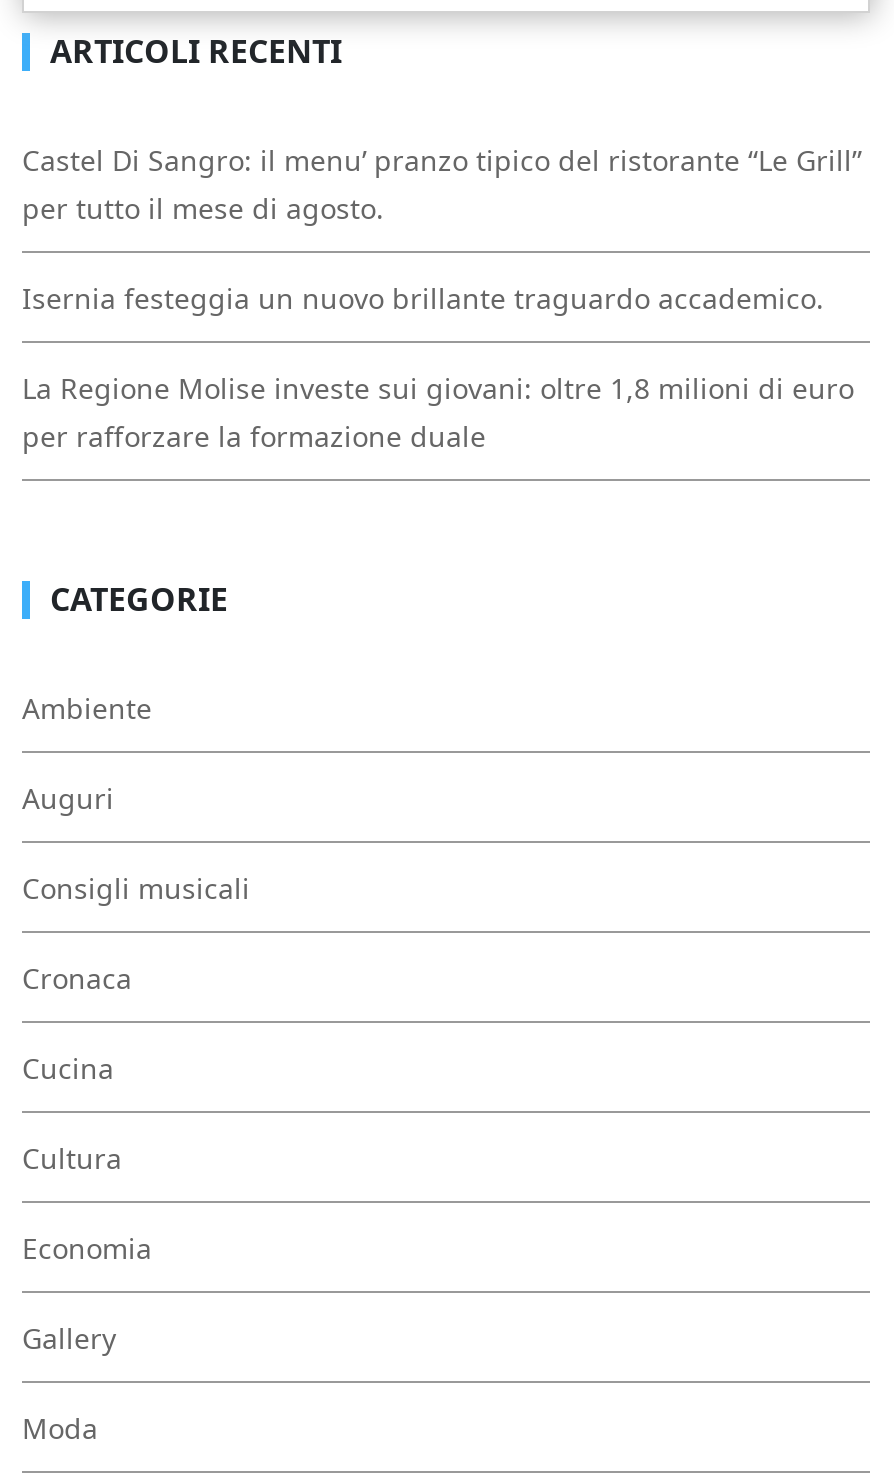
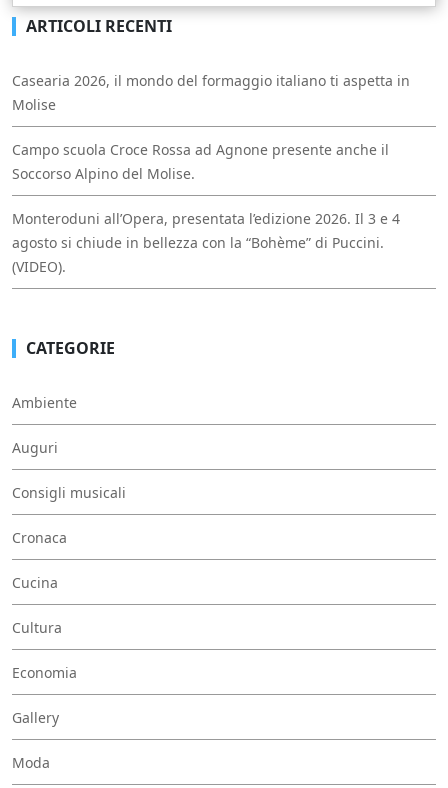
[22,140,862,226] Castel Di Sangro: il menu’ pranzo tipico del ristorante “Le Grill” | per tutto il mese di agosto. -> [12,71,410,114] Casearia 2026, il mondo del formaggio italiano ti aspetta in | Molise
[22,278,824,316] Isernia festeggia un nuovo brillante traguardo accademico. -> [12,140,389,183] Campo scuola Croce Rossa ad Agnone presente anche il | Soccorso Alpino del Molise.
[22,368,854,454] La Regione Molise investe sui giovani: oltre 1,8 milioni di euro | per rafforzare la formazione duale -> [12,209,400,276] Monteroduni all’Opera, presentata l’edizione 2026. Il 3 e 4 | agosto si chiude in bellezza con la “Bohème” di Puccini. | (VIDEO).

